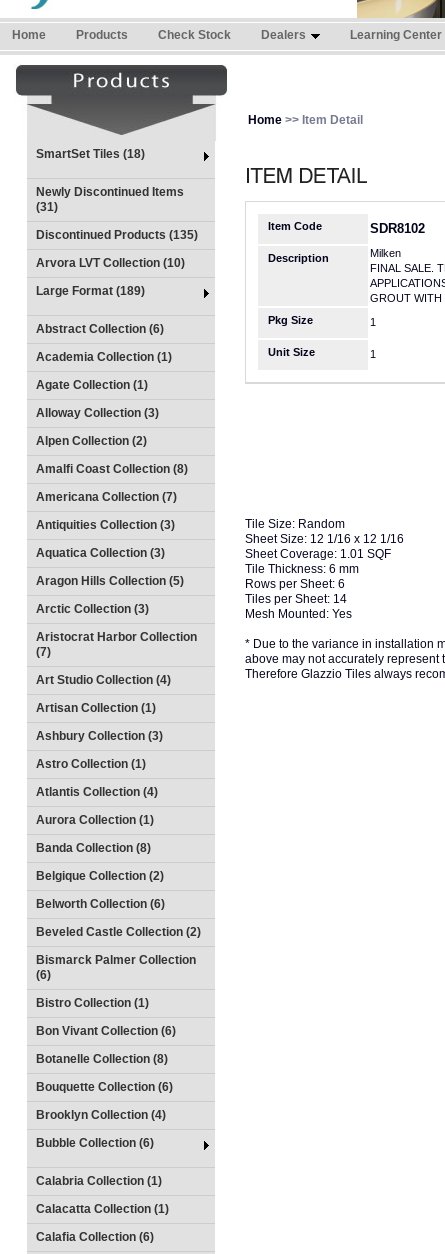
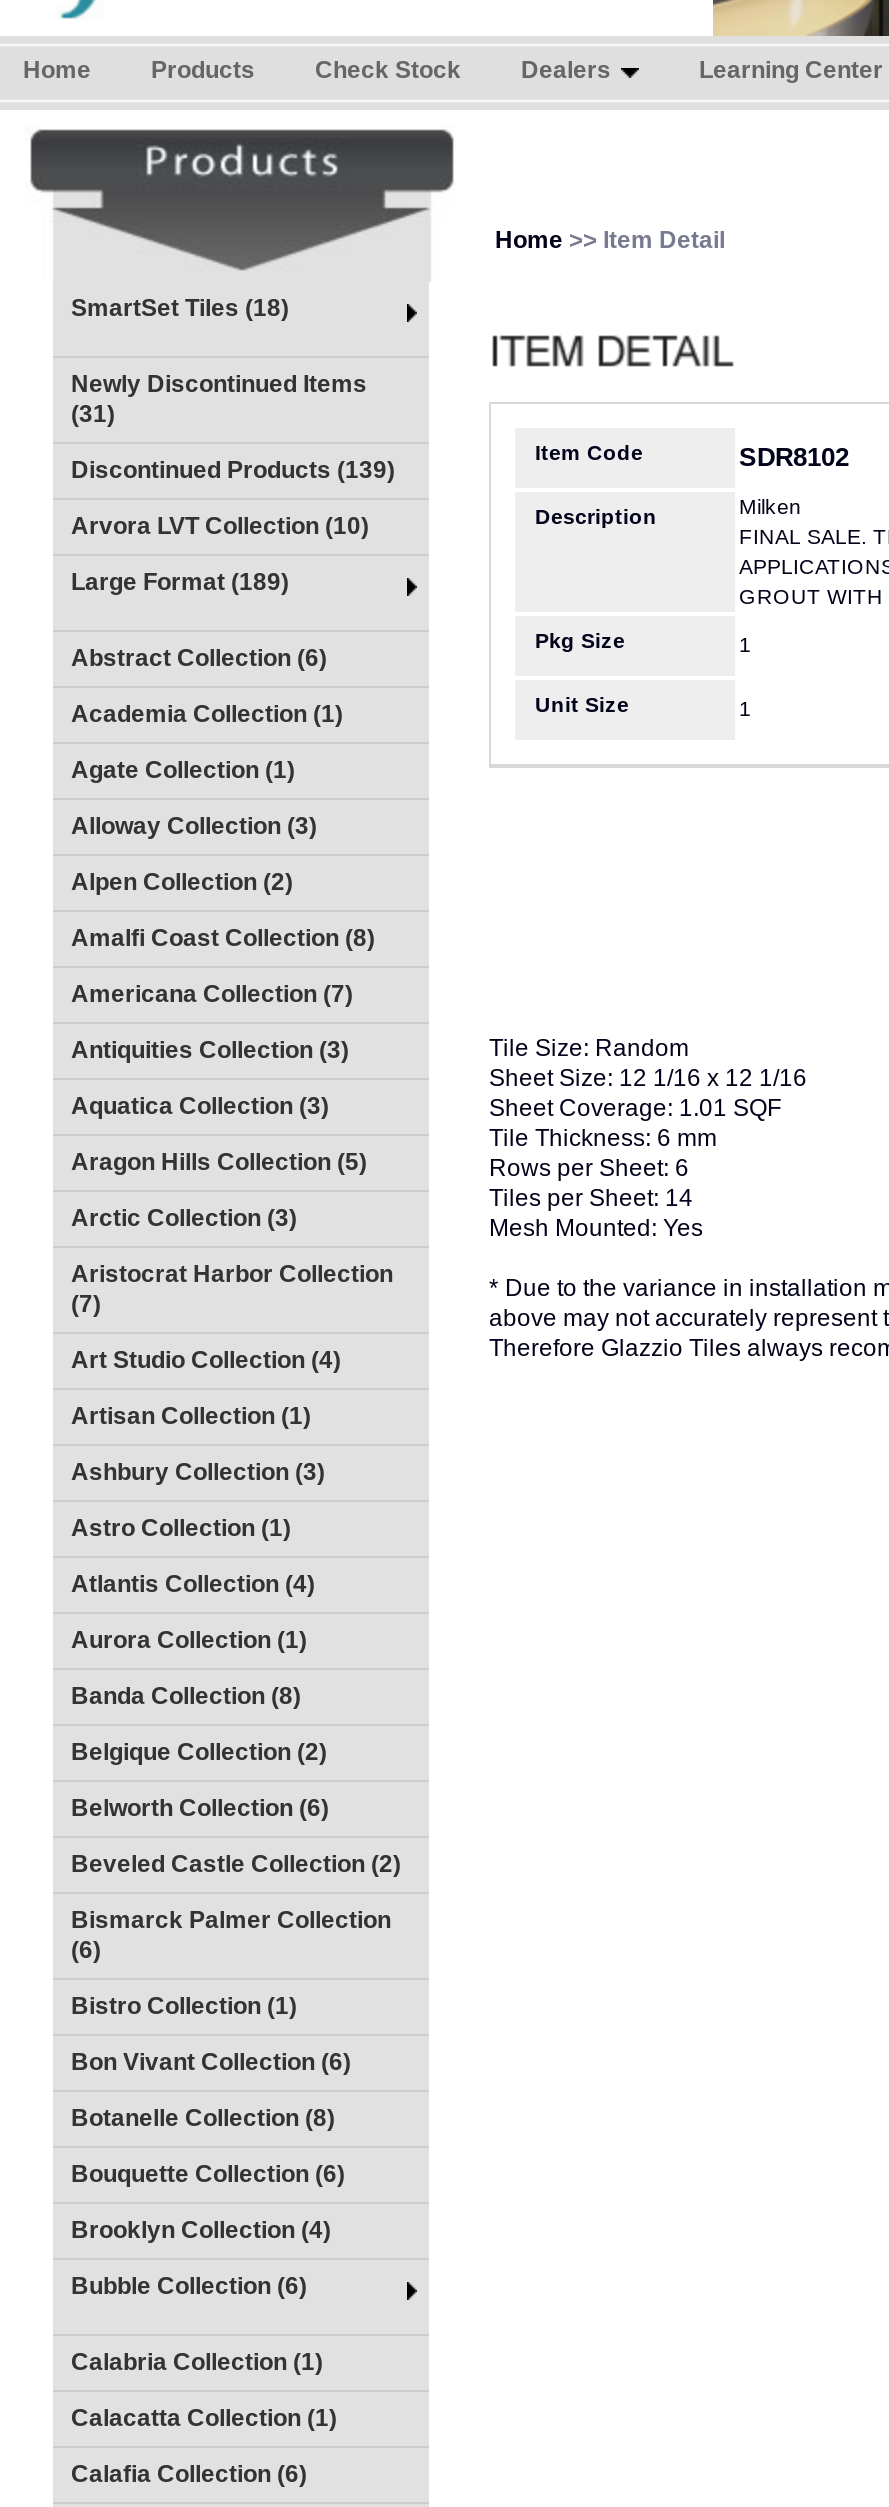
[36,228,198,242] Discontinued Products (135) -> [71,456,395,484] Discontinued Products (139)

